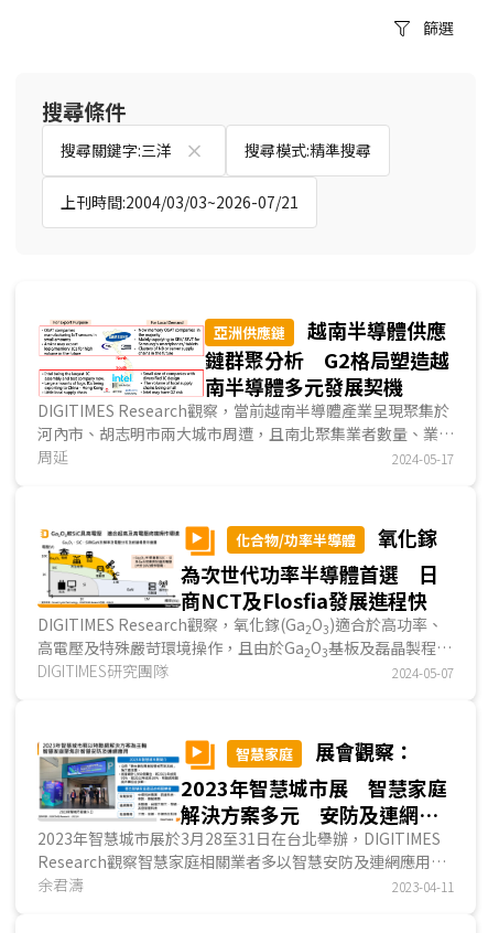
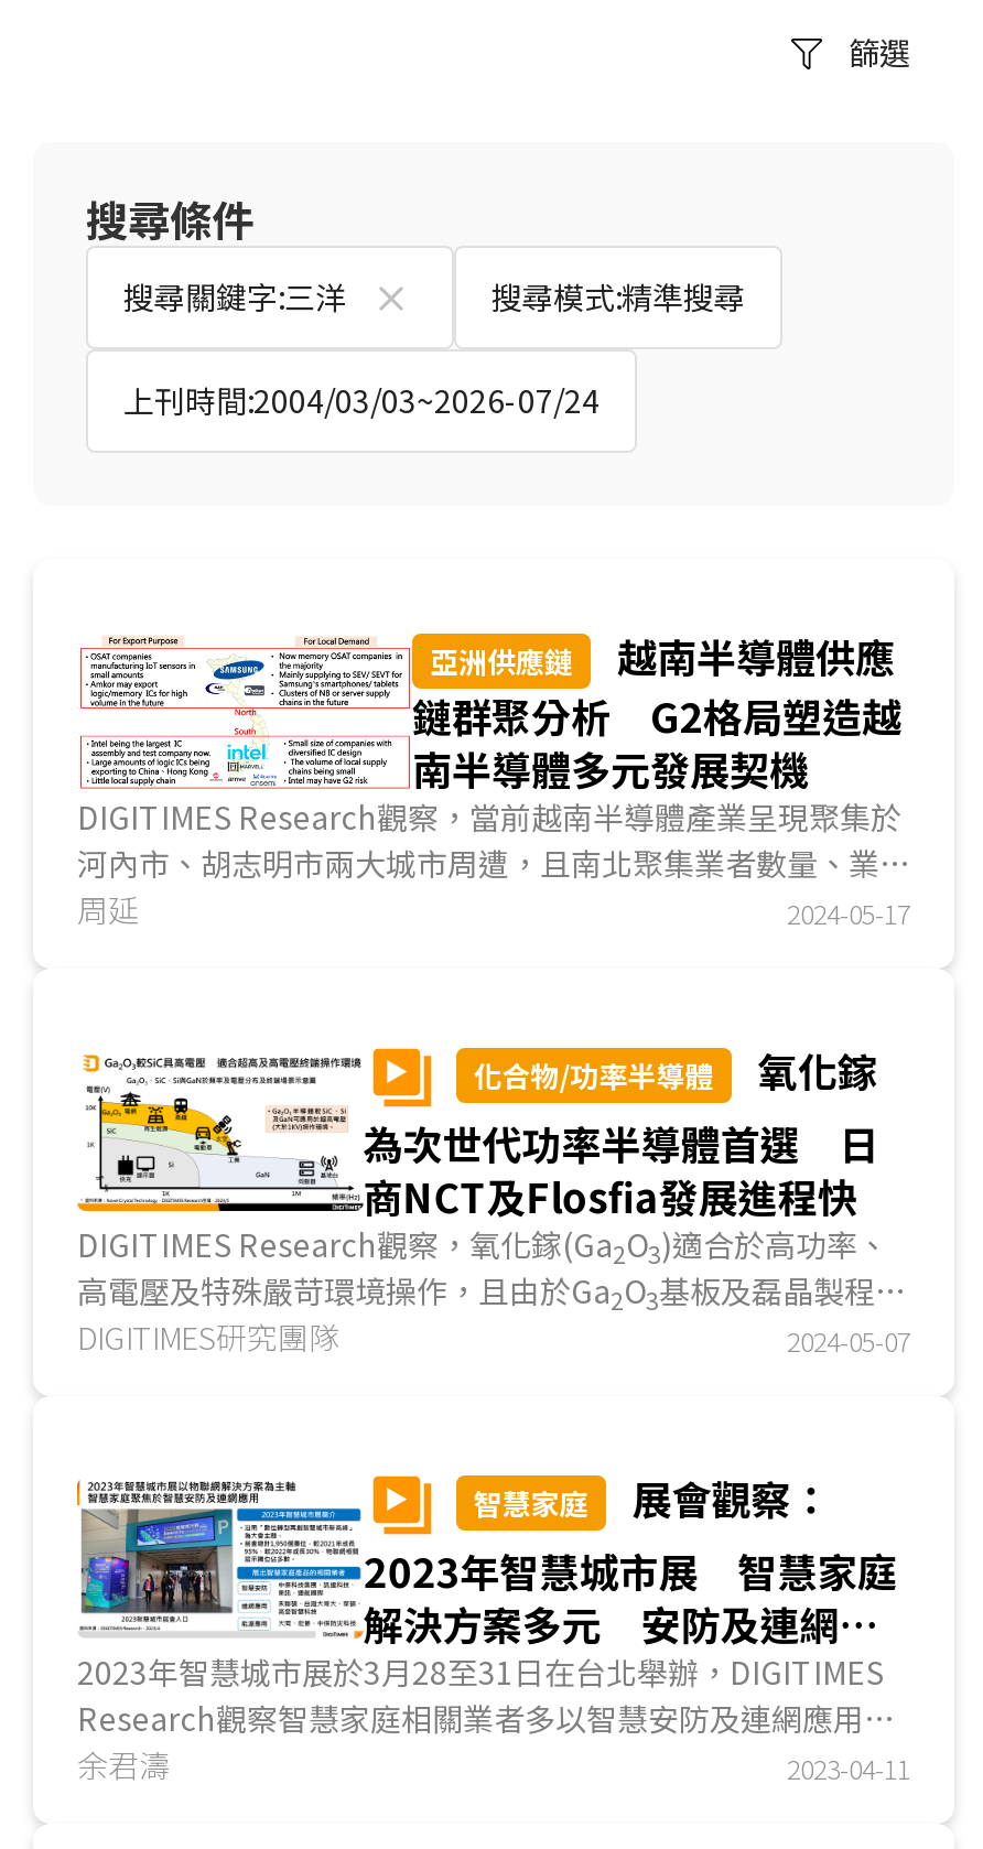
[61,191,299,213] 上刊時間:2004/03/03~2026-07/21 -> [123,378,599,422] 上刊時間:2004/03/03~2026-07/24

